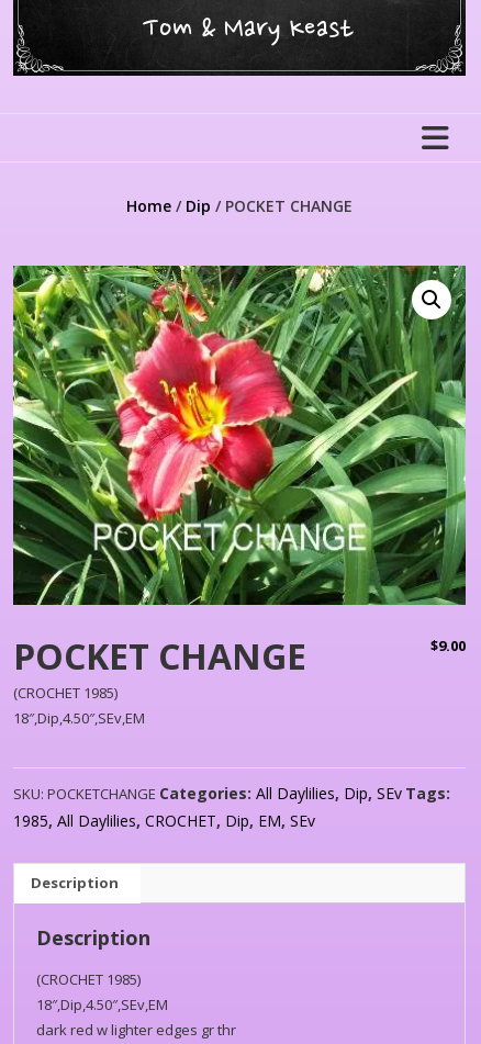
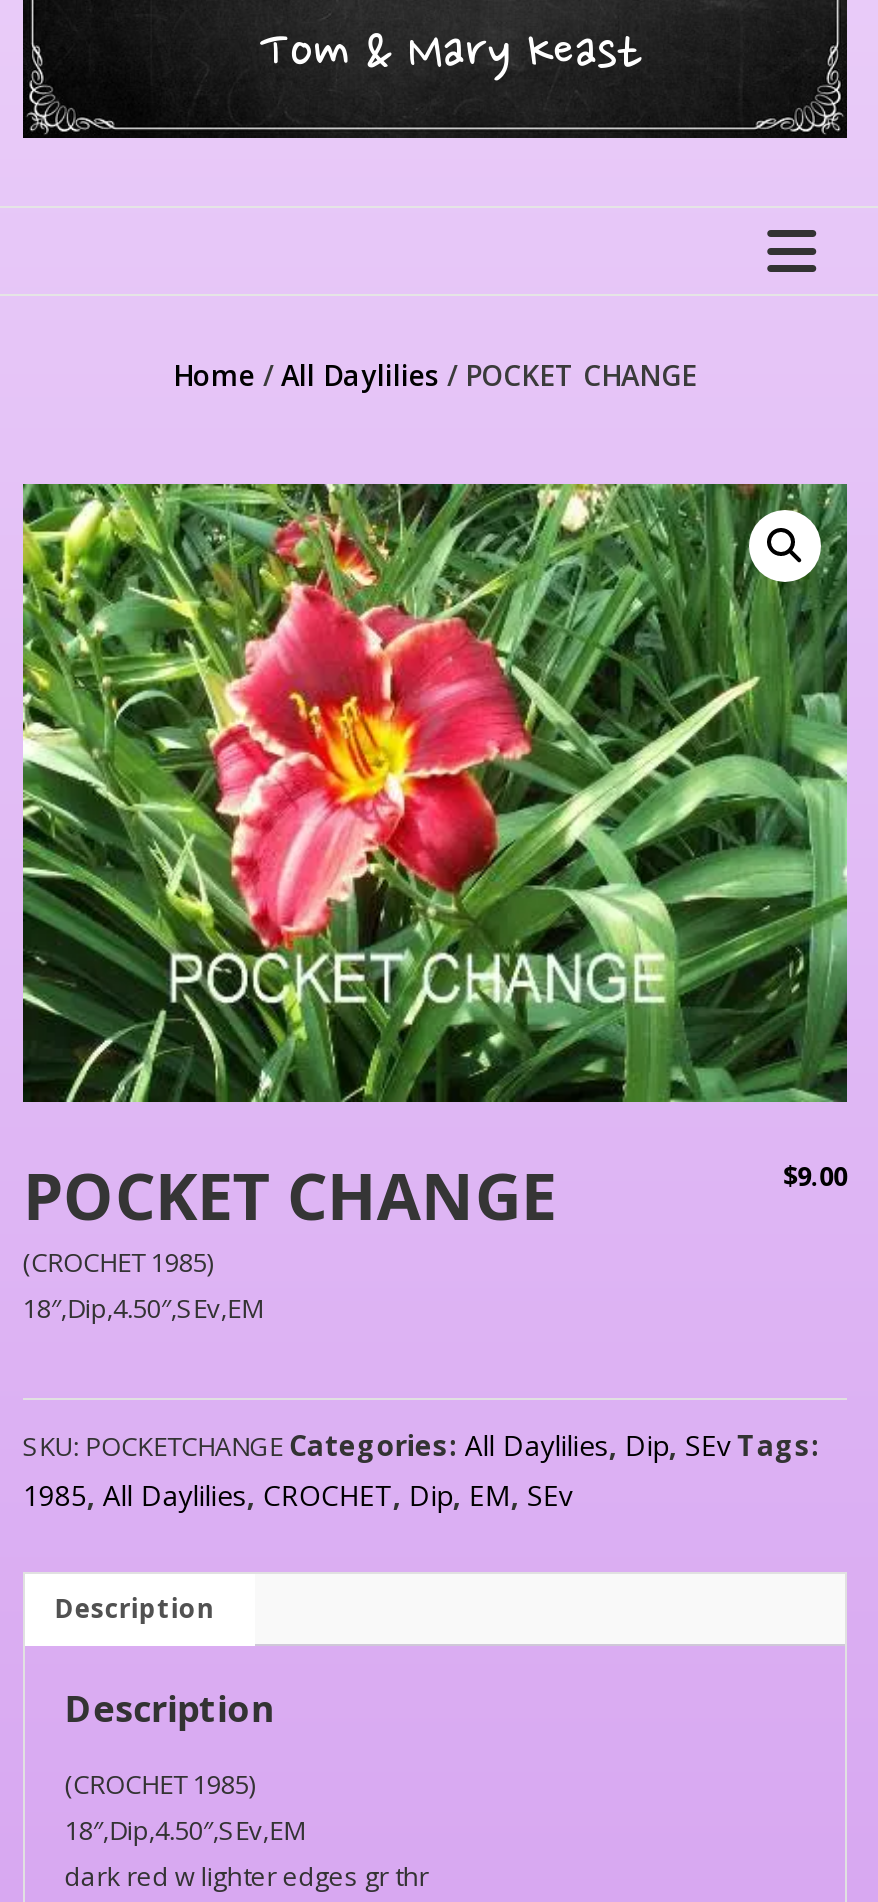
[126,195,353,216] Home / Dip / POCKET CHANGE -> [173,356,697,394] Home / All Daylilies / POCKET CHANGE

